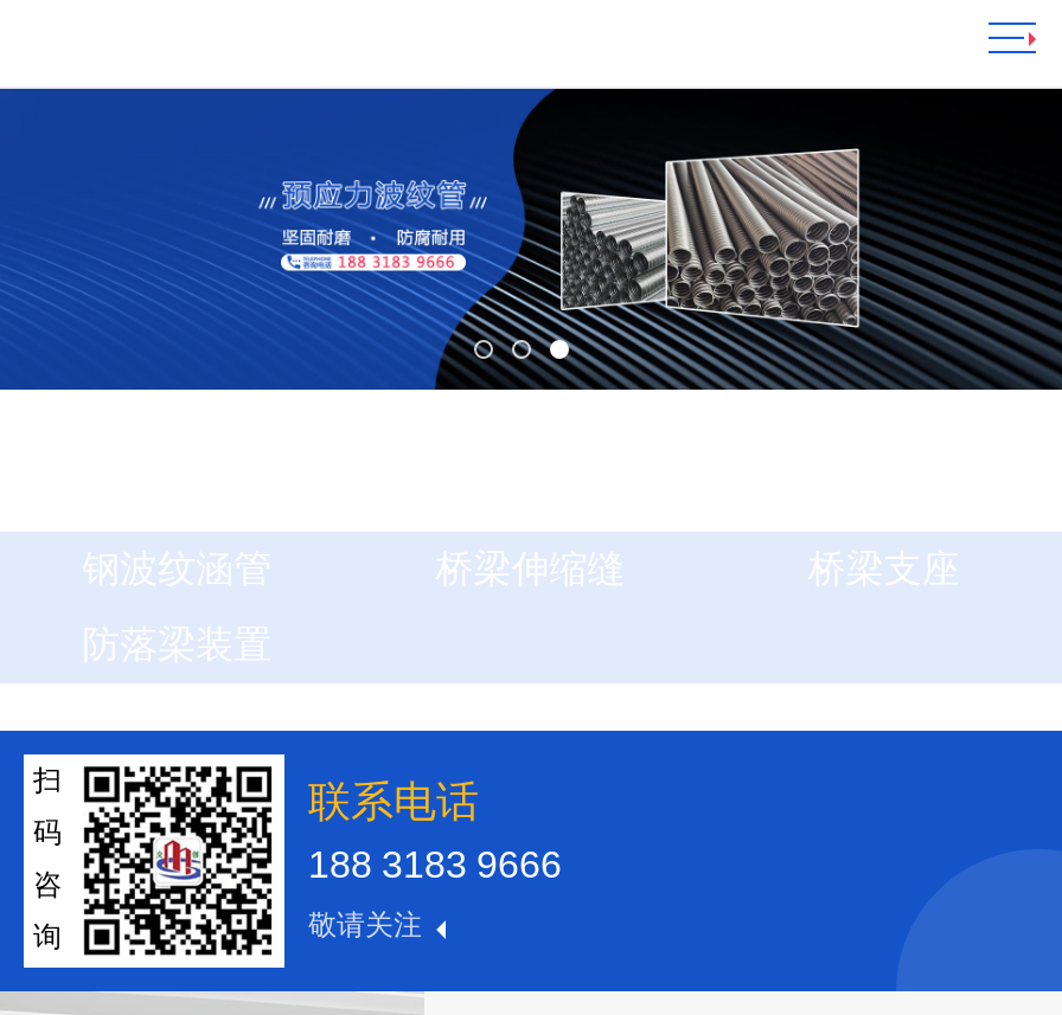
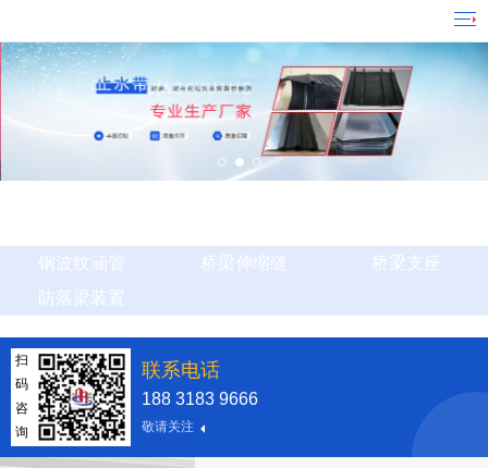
[7,86,1055,392] [image] -> [3,41,485,181] [image]

